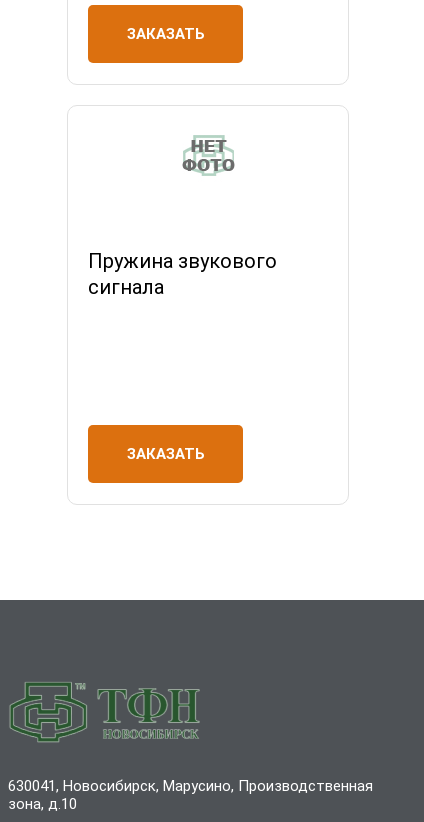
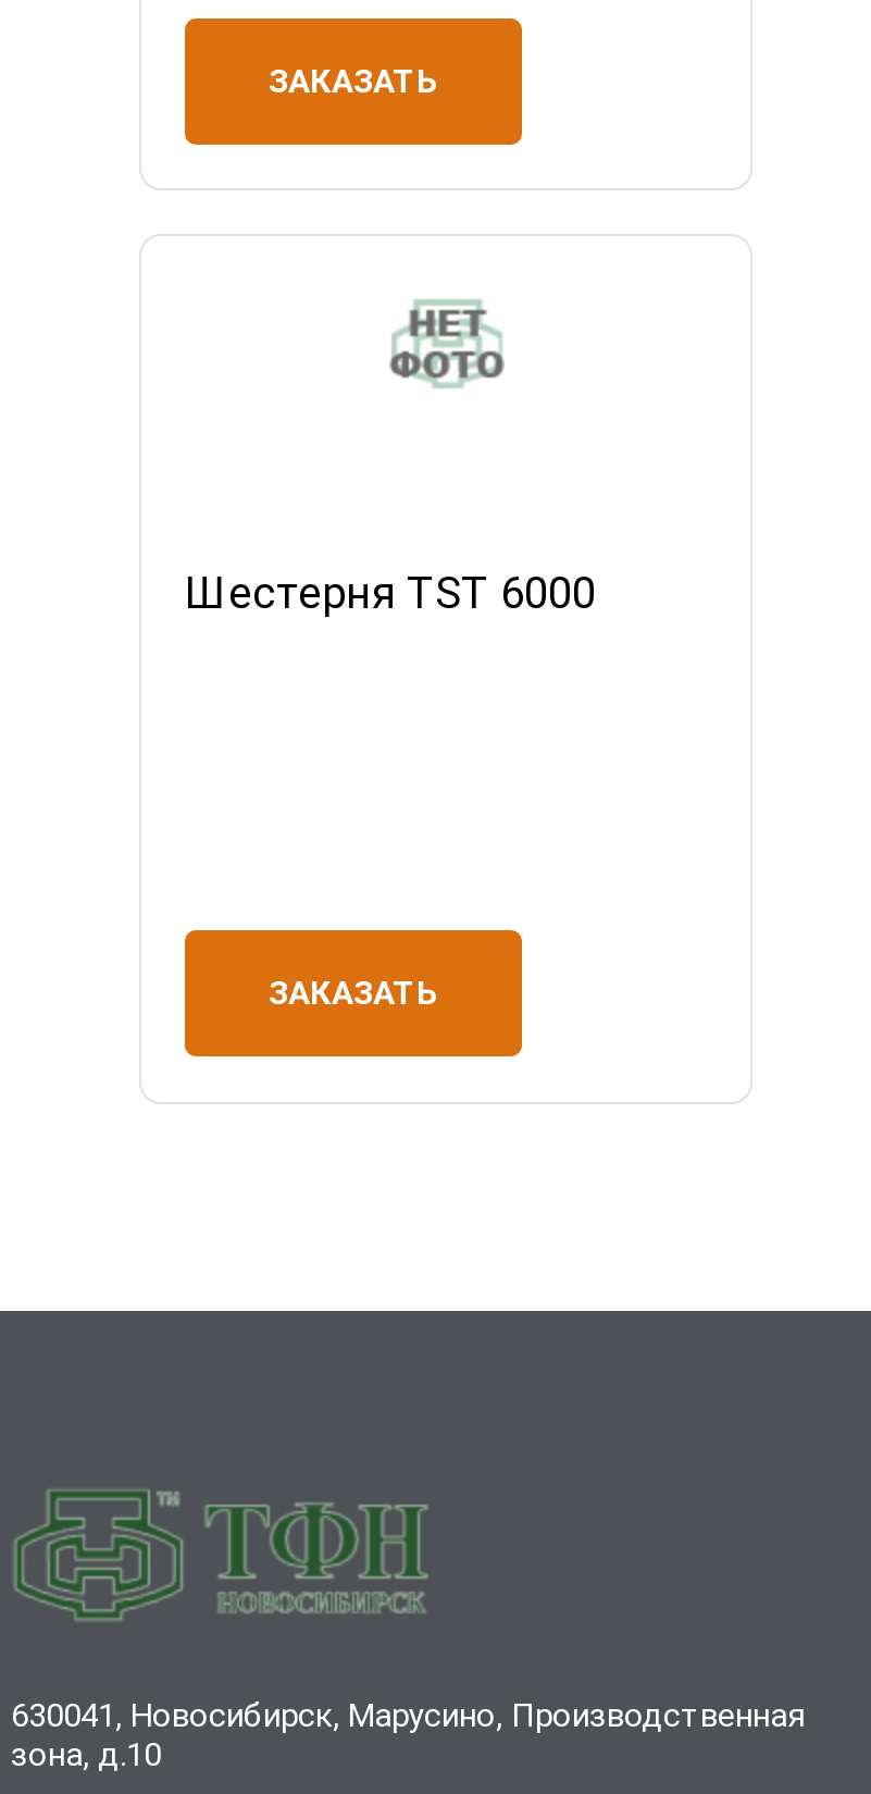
[88,249,277,299] Пружина звукового | сигнала -> [185,566,596,619] Шестерня TST 6000

